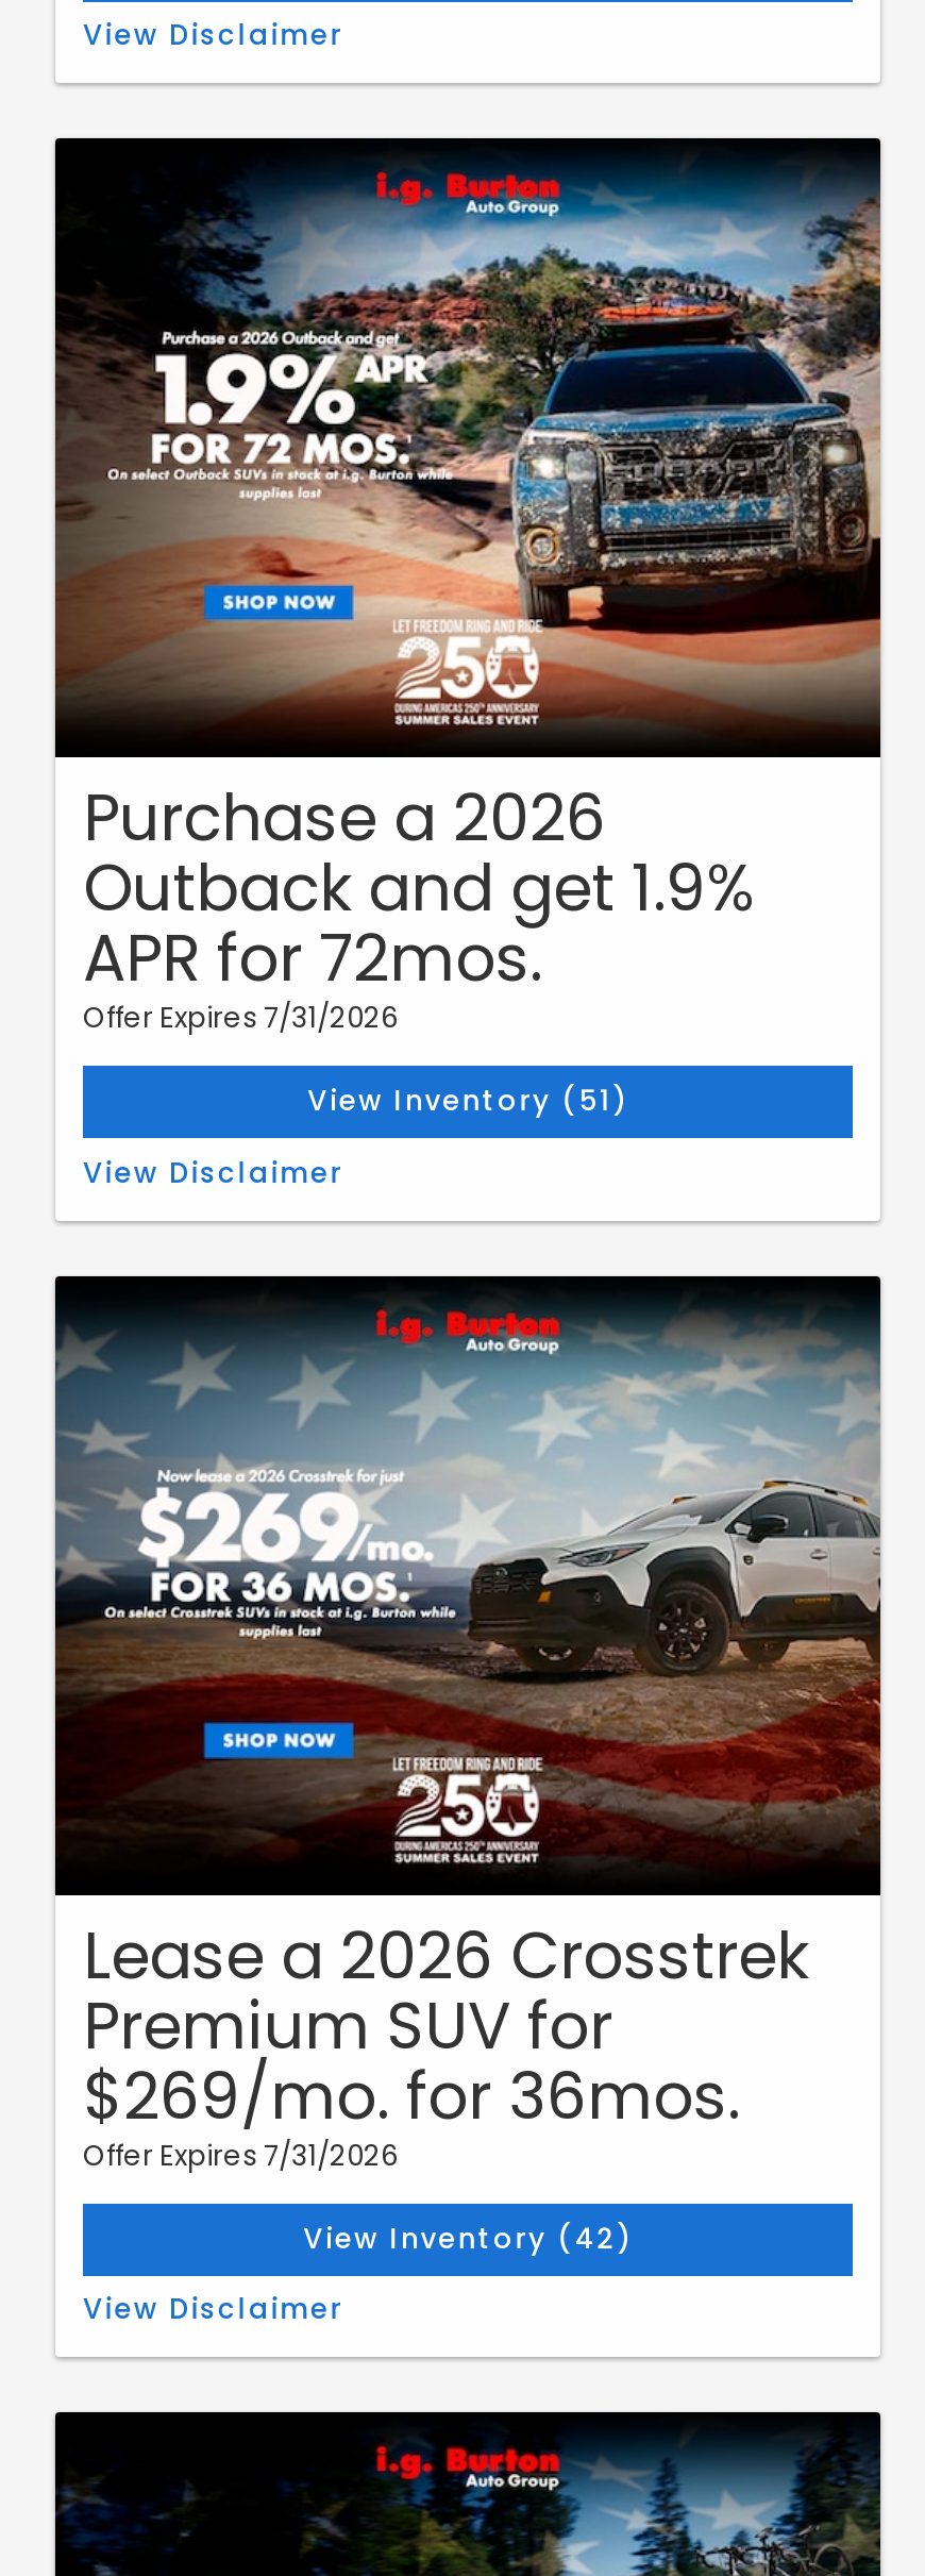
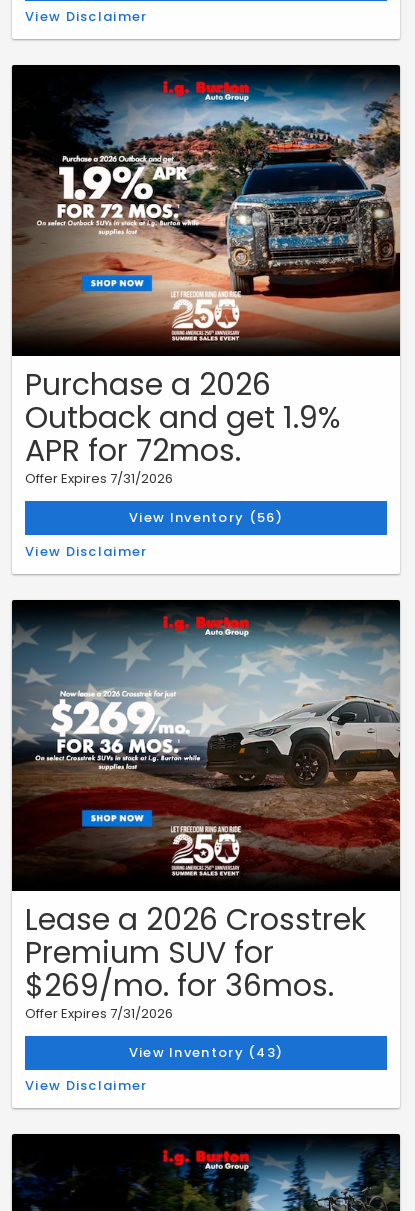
[307,1081,628,1121] View Inventory (51) -> [129,508,283,527] View Inventory (56)
[303,2218,632,2258] View Inventory (42) -> [129,1043,283,1062] View Inventory (43)

